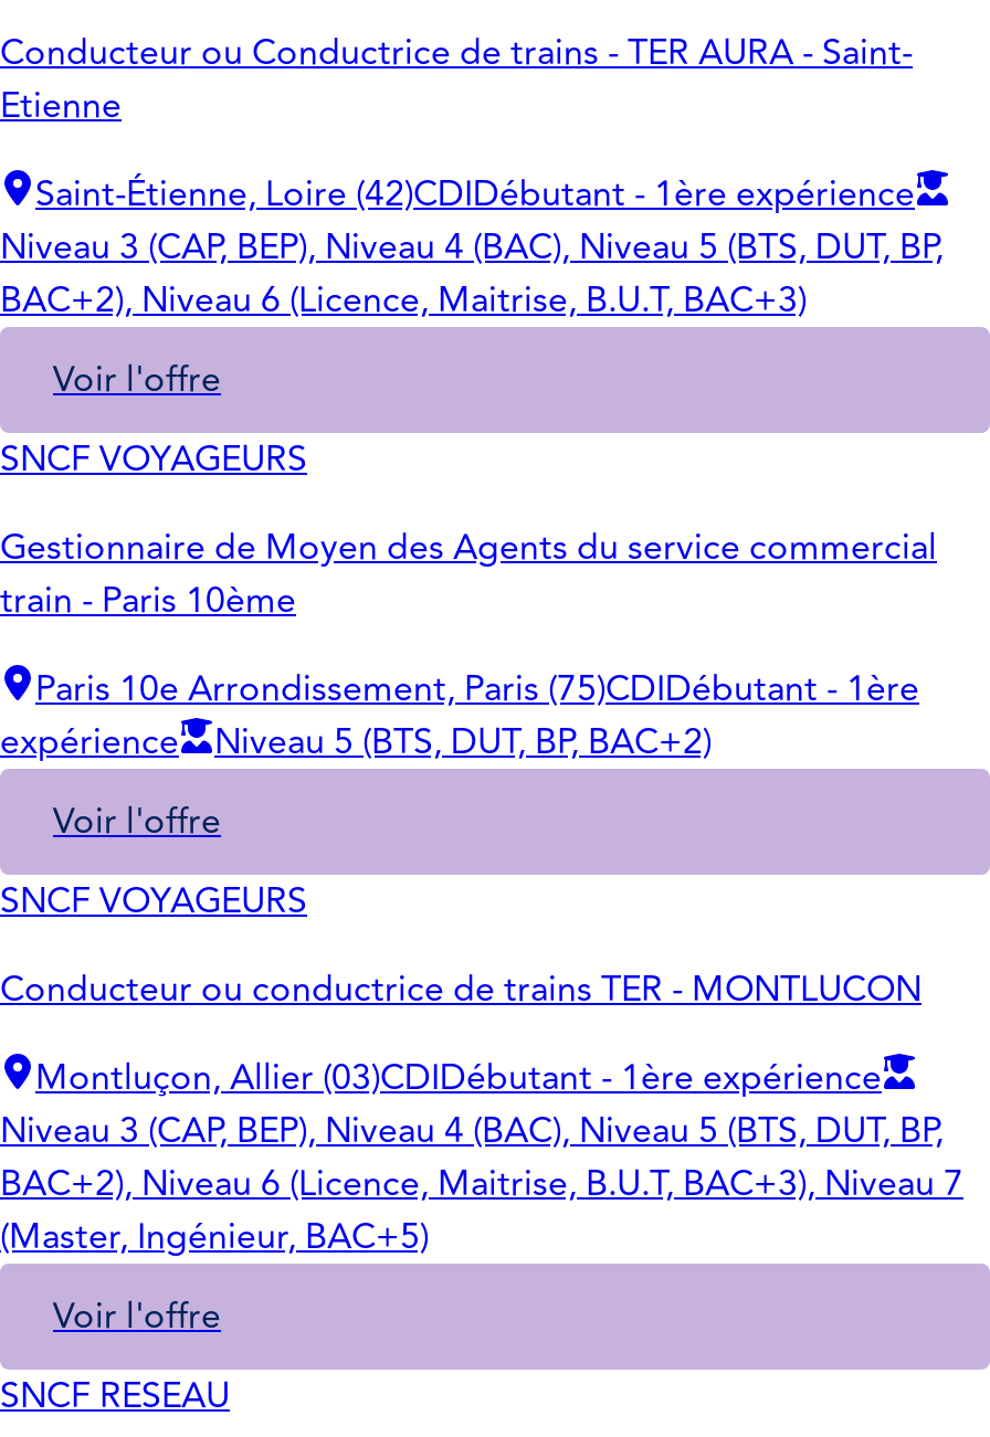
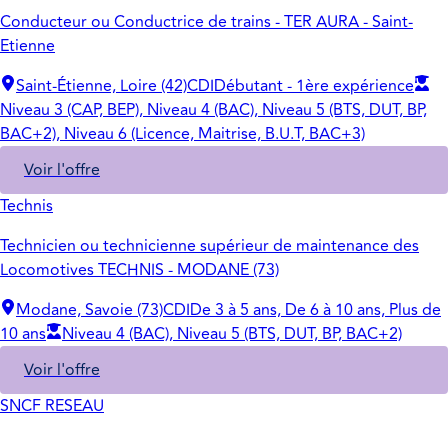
[0,433,963,1264] SNCF VOYAGEURS | Gestionnaire de Moyen des Agents du service commercial | train - Paris 10ème | Paris 10e Arrondissement, Paris (75)CDIDébutant - 1ère | expérience | Niveau 5 (BTS, DUT, BP, BAC+2) | Voir l'offre | SNCF VOYAGEURS | Conducteur ou conductrice de trains TER - MONTLUCON | Montluçon, Allier (03)CDIDébutant - 1ère expérience | Niveau 3 (CAP, BEP), Niveau 4 (BAC), Niveau 5 (BTS, DUT, BP, | BAC+2), Niveau 6 (Licence, Maitrise, B.U.T, BAC+3), Niveau 7 | (Master, Ingénieur, BAC+5) -> [0,194,441,346] Technis | Technicien ou technicienne supérieur de maintenance des | Locomotives TECHNIS - MODANE (73) | Modane, Savoie (73)CDIDe 3 à 5 ans, De 6 à 10 ans, Plus de | 10 ans | Niveau 4 (BAC), Niveau 5 (BTS, DUT, BP, BAC+2)

